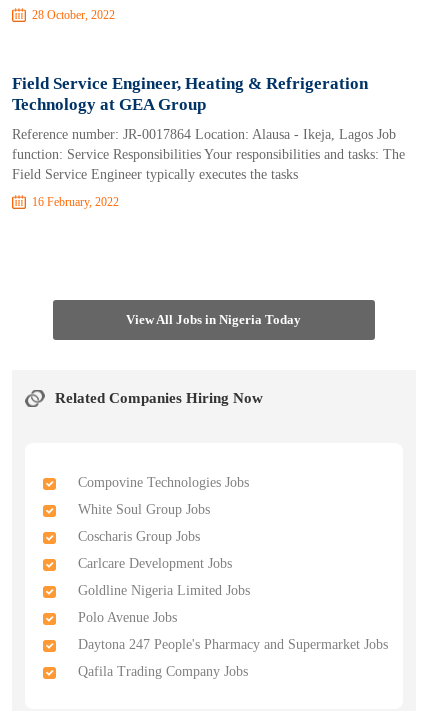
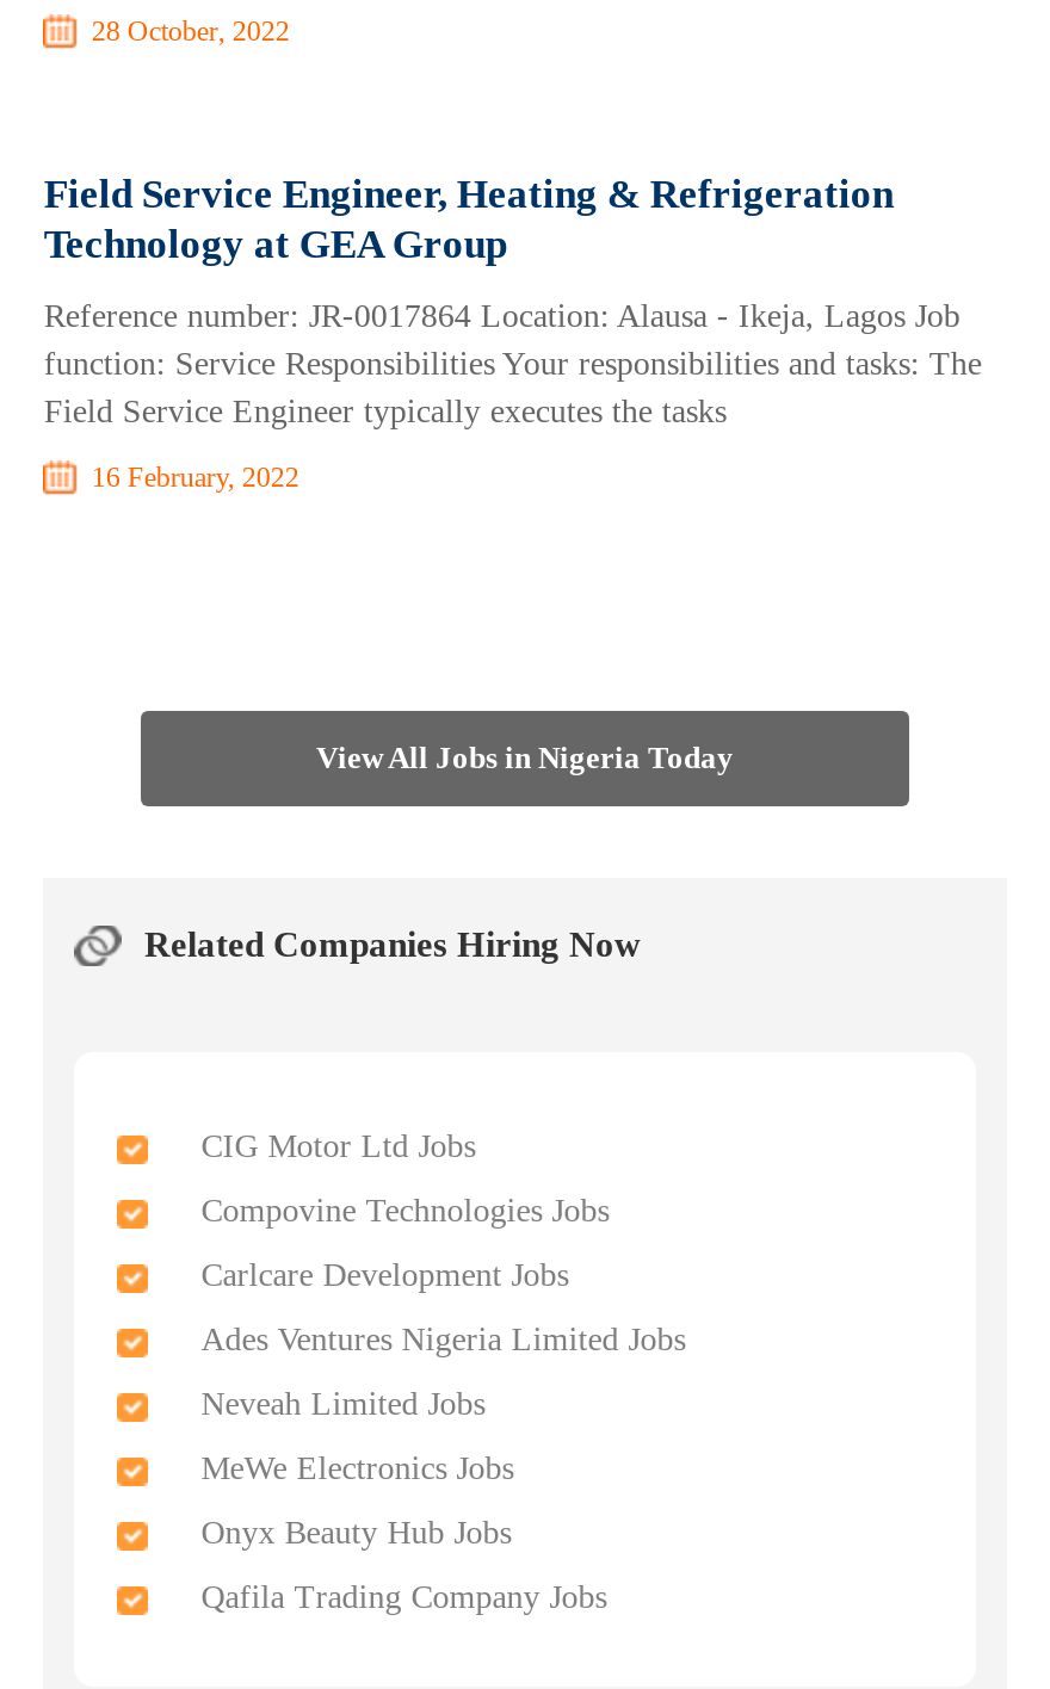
none -> [201,1128,476,1164] CIG Motor Ltd Jobs
moved [78,475,249,490] -> [201,1193,609,1229]: Compovine Technologies Jobs
[78,502,210,544] White Soul Group Jobs | Coscharis Group Jobs -> none
moved [78,556,232,571] -> [201,1257,569,1293]: Carlcare Development Jobs
[78,583,388,652] Goldline Nigeria Limited Jobs | Polo Avenue Jobs | Daytona 247 People's Pharmacy and Supermarket Jobs -> [201,1322,686,1551] Ades Ventures Nigeria Limited Jobs | Neveah Limited Jobs | MeWe Electronics Jobs | Onyx Beauty Hub Jobs

